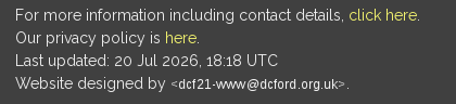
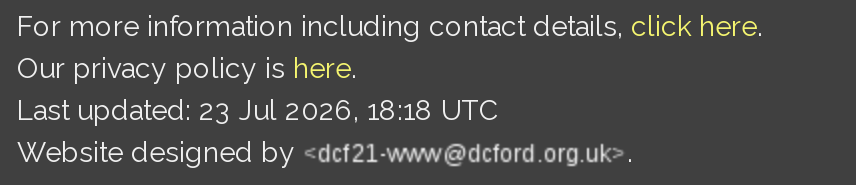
[15,52,278,69] Last updated: 20 Jul 2026, 18:18 UTC -> [17,94,499,126] Last updated: 23 Jul 2026, 18:18 UTC

